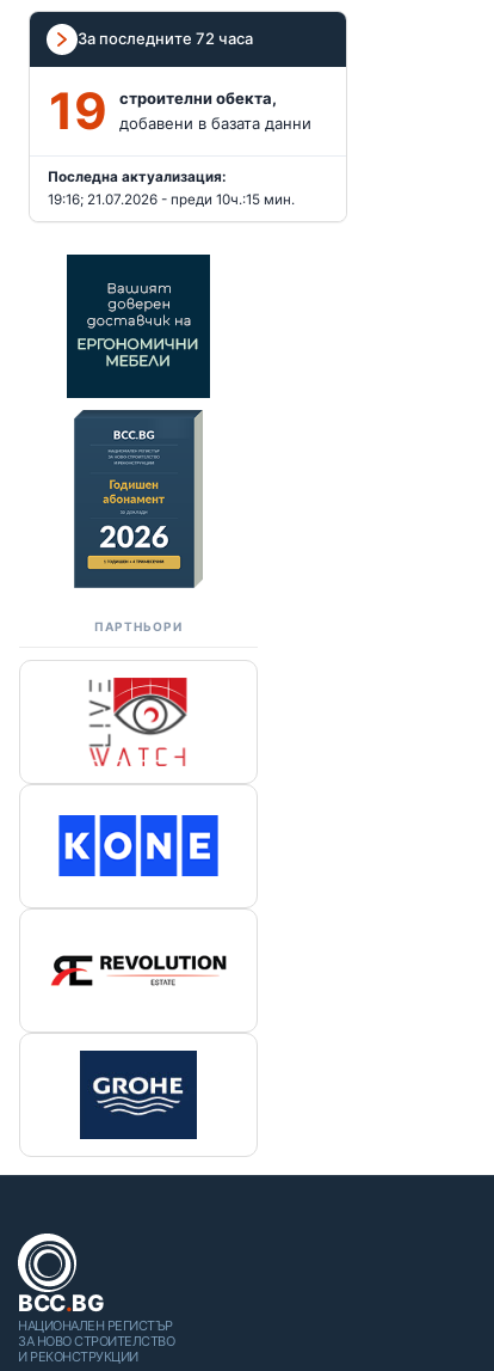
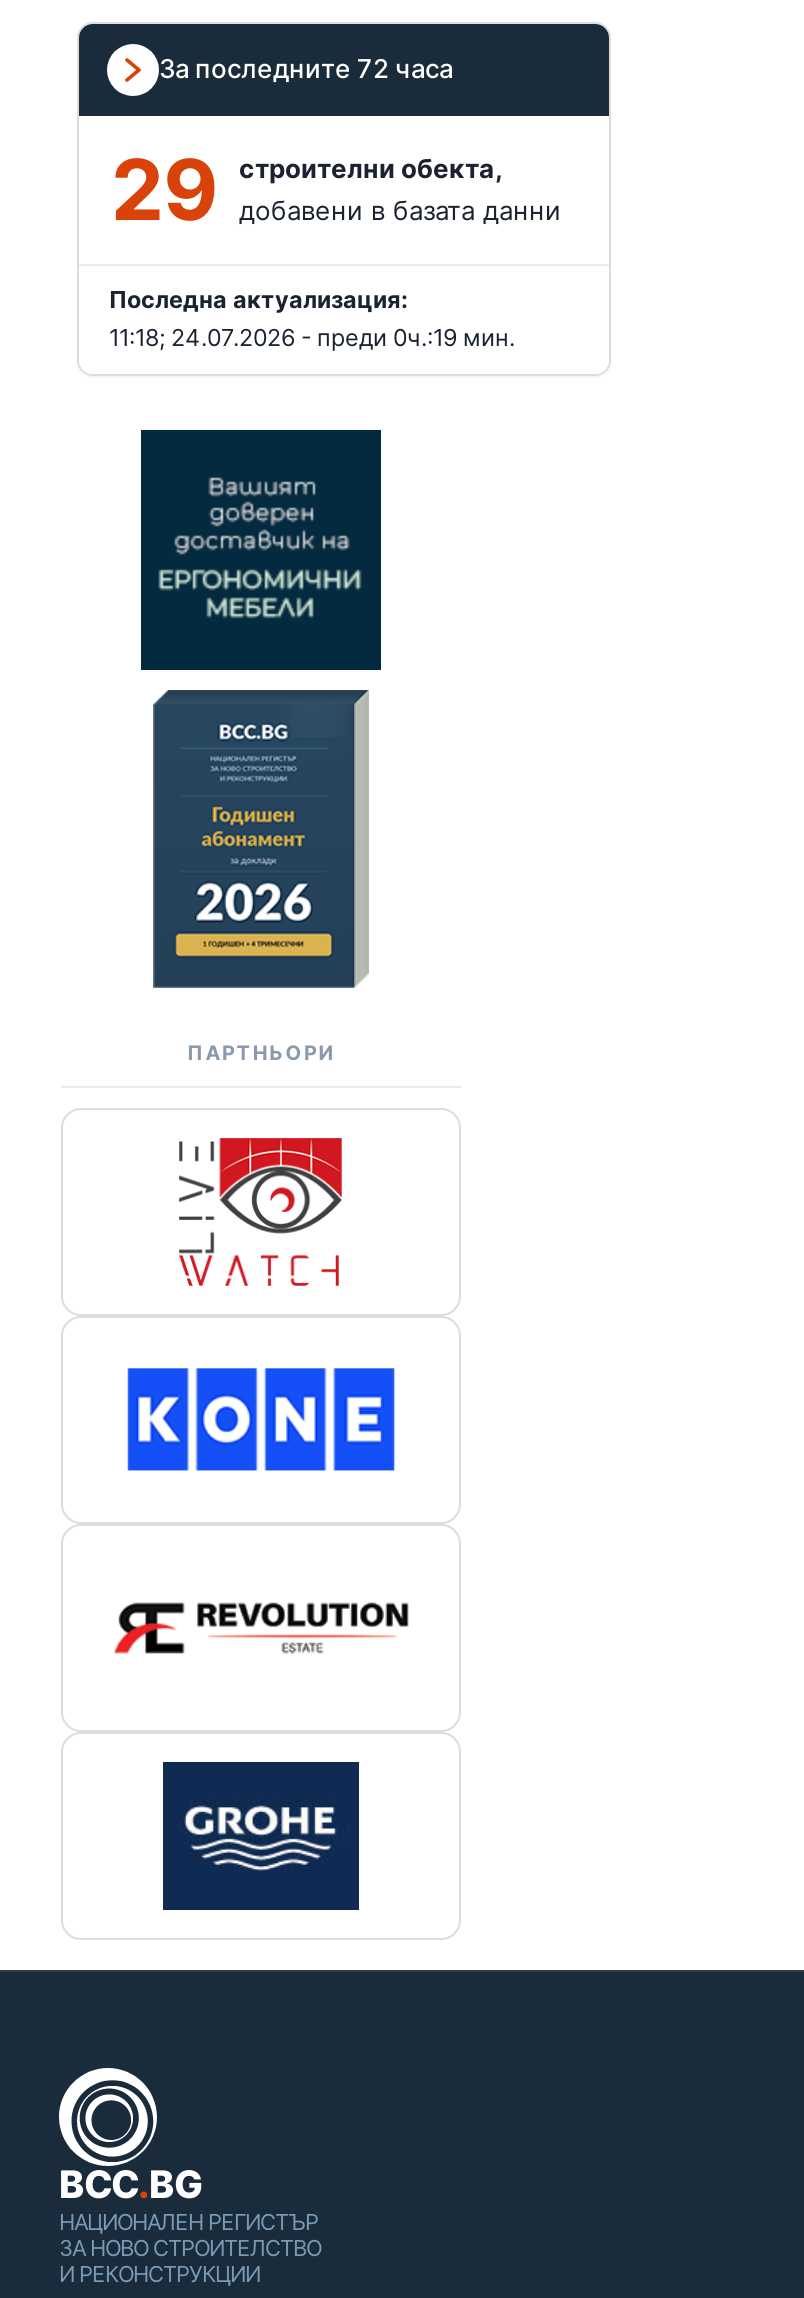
[49,79,311,140] 19 строителни обекта, добавени в базата данни -> [111,137,561,239] 29 строителни обекта, добавени в базата данни
[48,191,295,207] 19:16; 21.07.2026 - преди 10ч.:15 мин. -> [109,323,515,351] 11:18; 24.07.2026 - преди 0ч.:19 мин.

